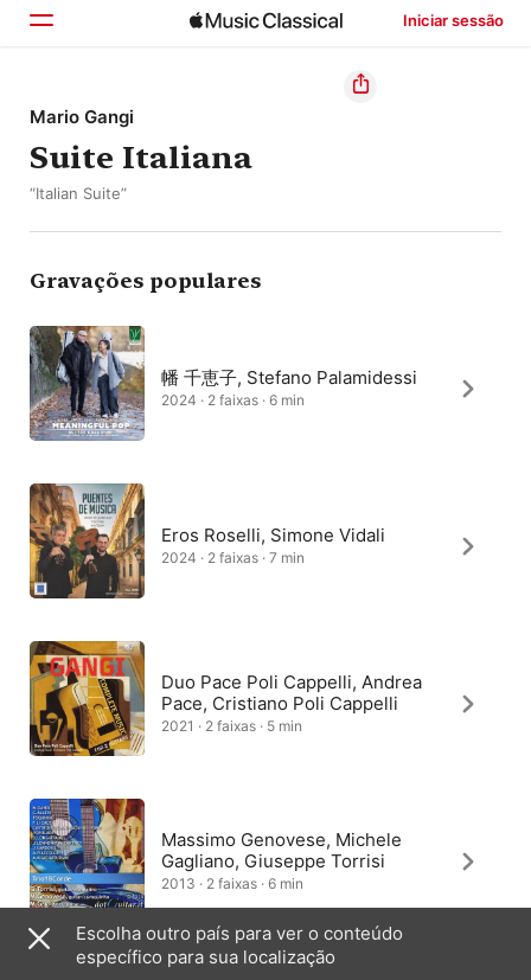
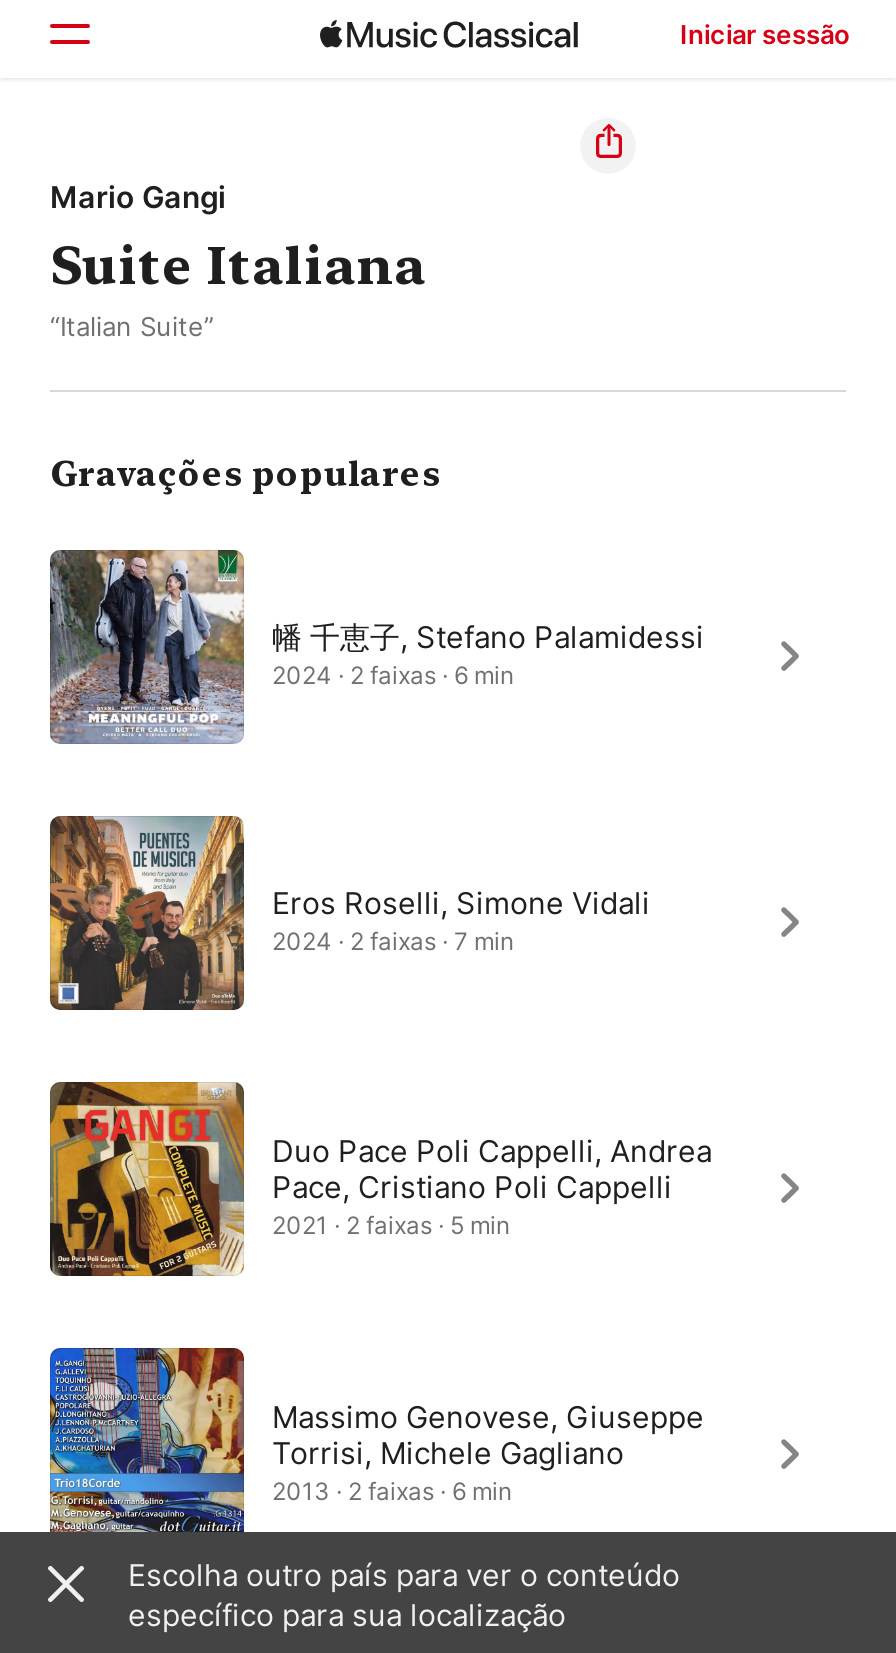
[161,828,402,872] Massimo Genovese, Michele | Gagliano, Giuseppe Torrisi -> [272,1398,704,1472] Massimo Genovese, Giuseppe | Torrisi, Michele Gagliano

